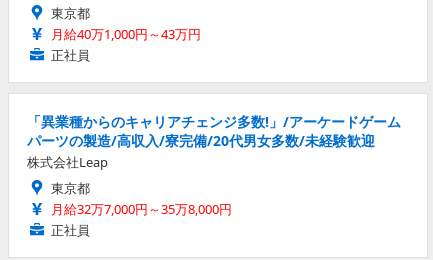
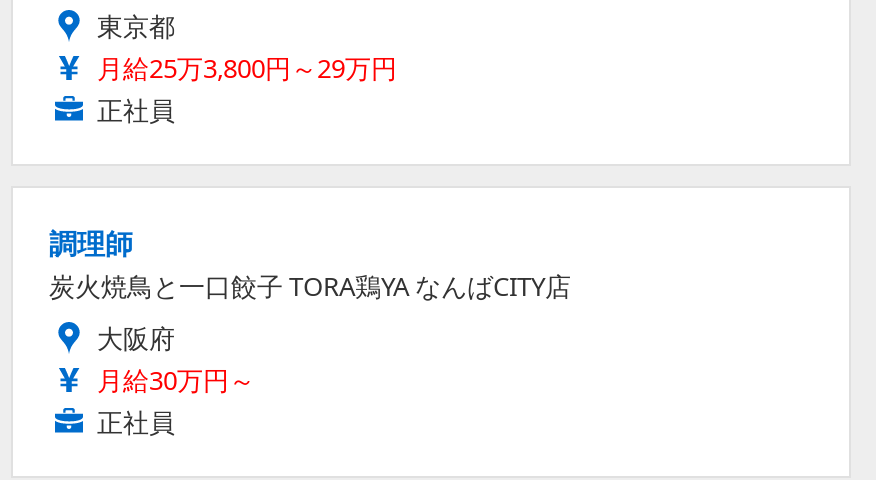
[51,25,201,43] 月給40万1,000円～43万円 -> [97,50,397,86] 月給25万3,800円～29万円
[27,112,401,218] 「異業種からのキャリアチェンジ多数!」/アーケードゲーム | パーツの製造/高収入/寮完備/20代男女多数/未経験歓迎 | 株式会社Leap | 東京都 | 月給32万7,000円～35万8,000円 -> [49,224,571,398] 調理師 | 炭火焼鳥と一口餃子 TORA鶏YA なんばCITY店 | 大阪府 | 月給30万円～

